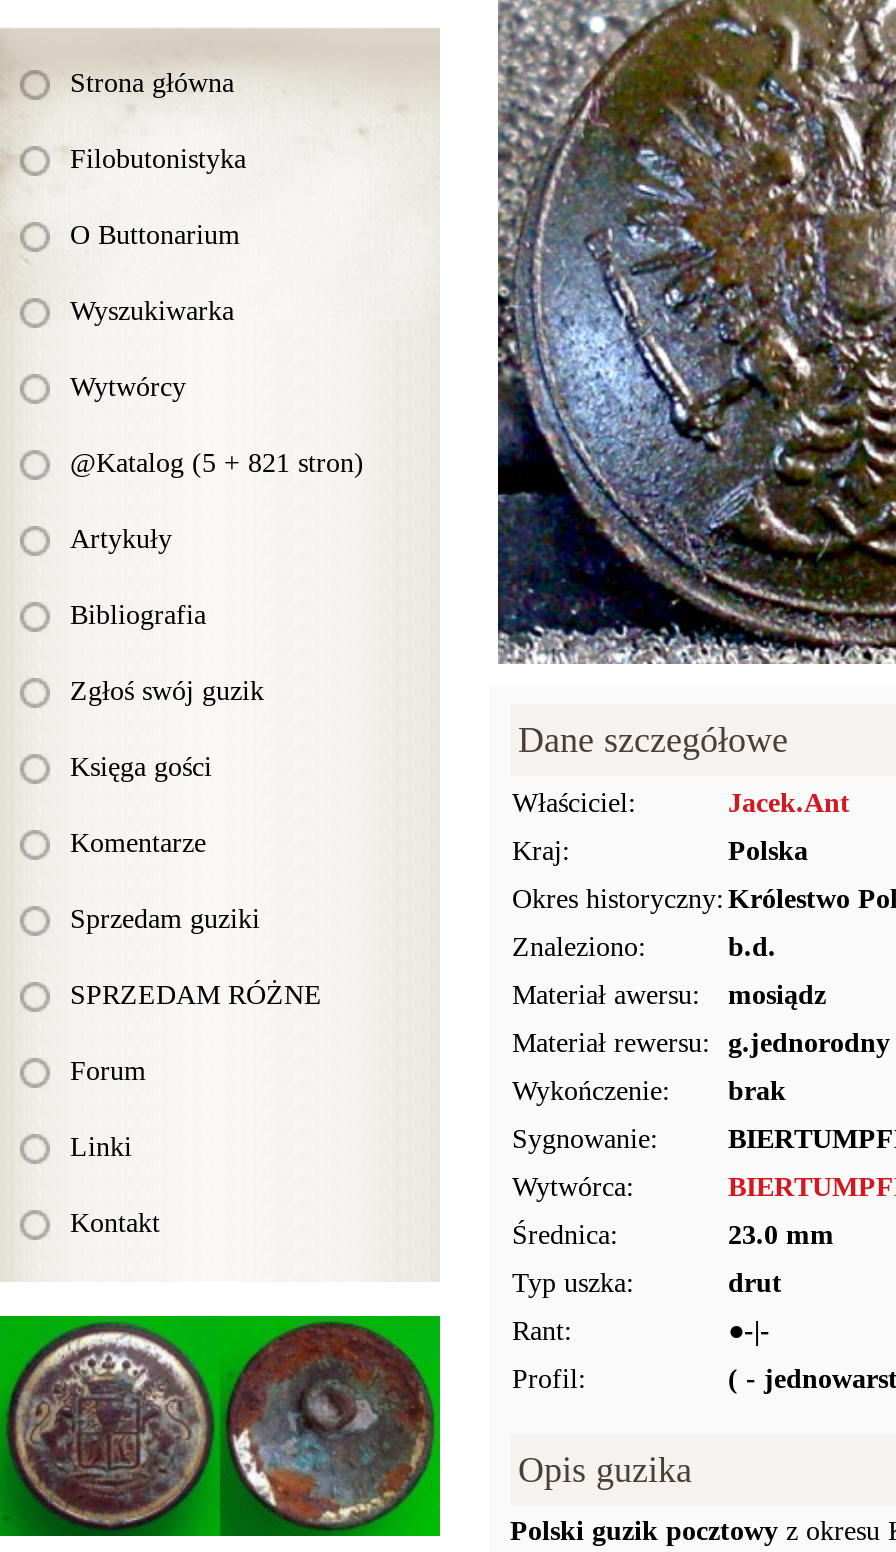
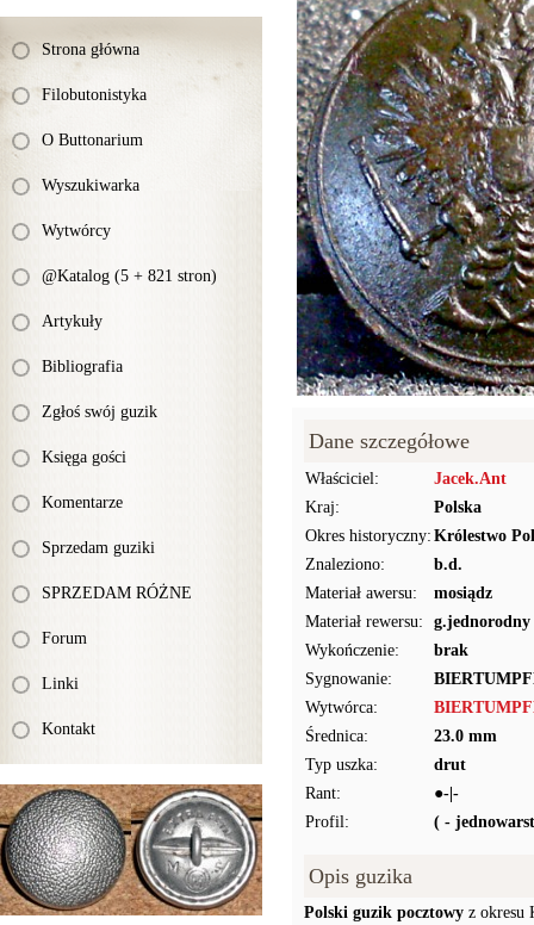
[6,1314,442,1538] [image] -> [4,783,263,917] [image]

